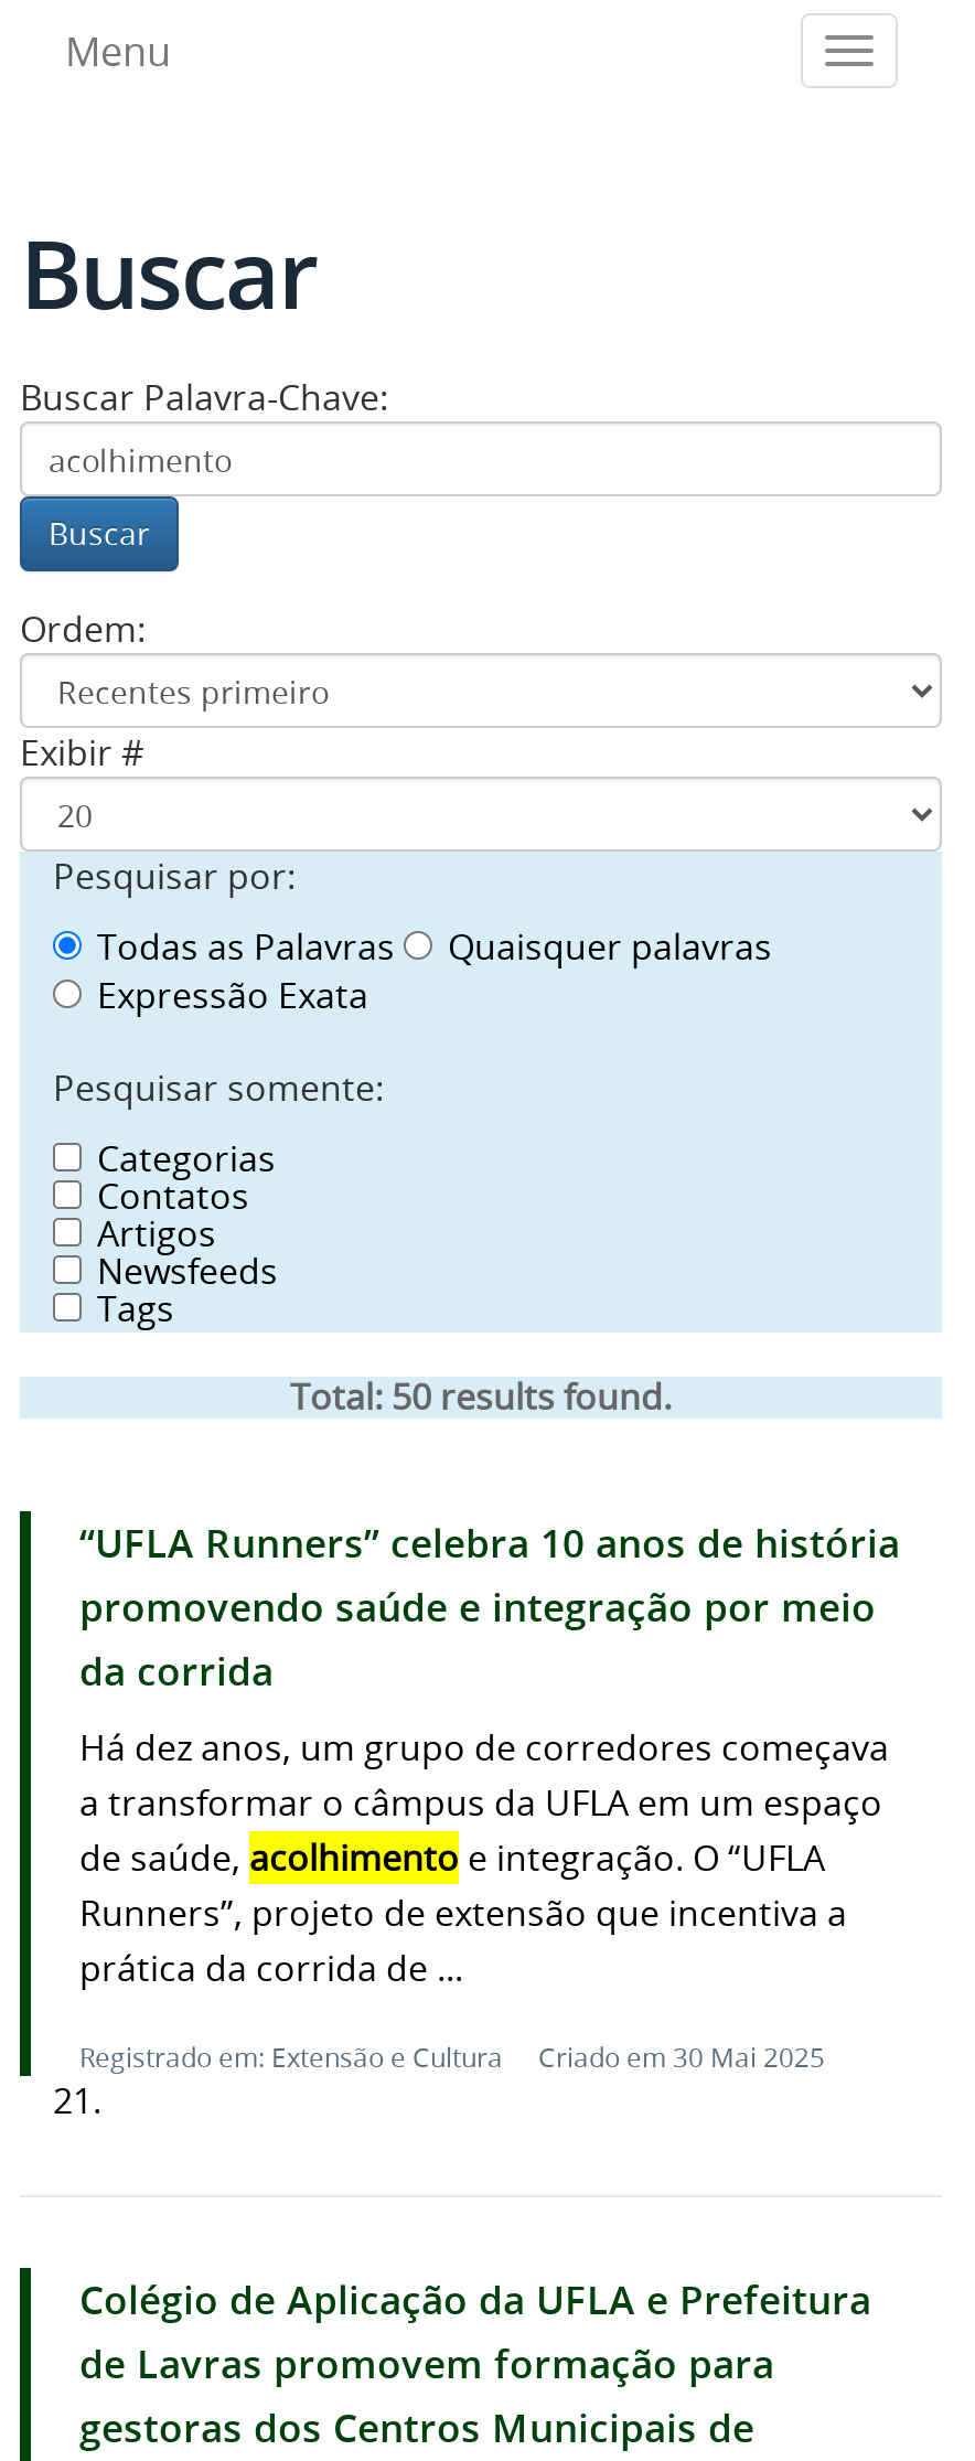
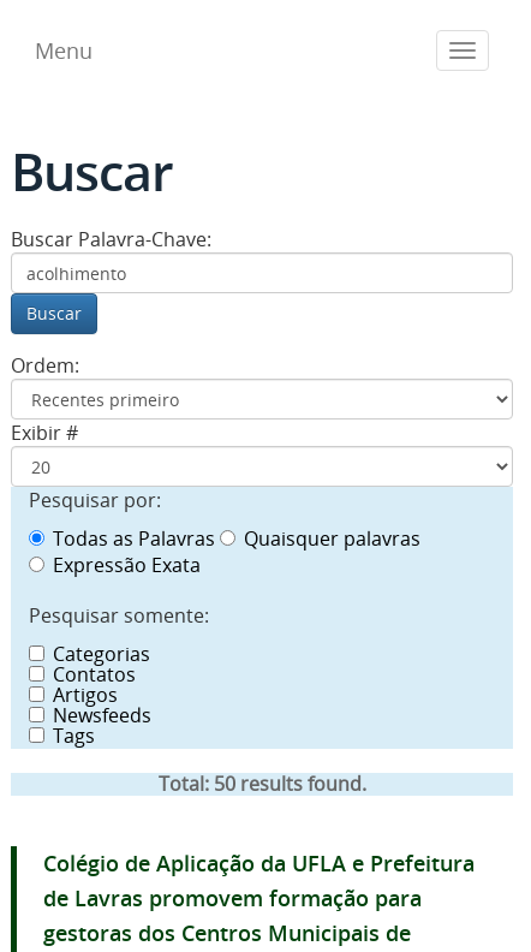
[53,1518,900,2125] “UFLA Runners” celebra 10 anos de história | promovendo saúde e integração por meio | da corrida | Há dez anos, um grupo de corredores começava | a transformar o câmpus da UFLA em um espaço | de saúde, acolhimento e integração. O “UFLA | Runners”, projeto de extensão que incentiva a | prática da corrida de ... | Registrado em: Extensão e Cultura | Criado em 30 Mai 2025 | 21. -> none

